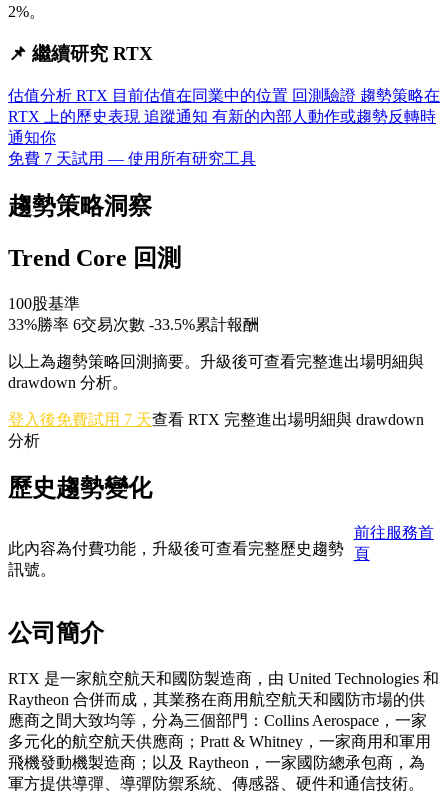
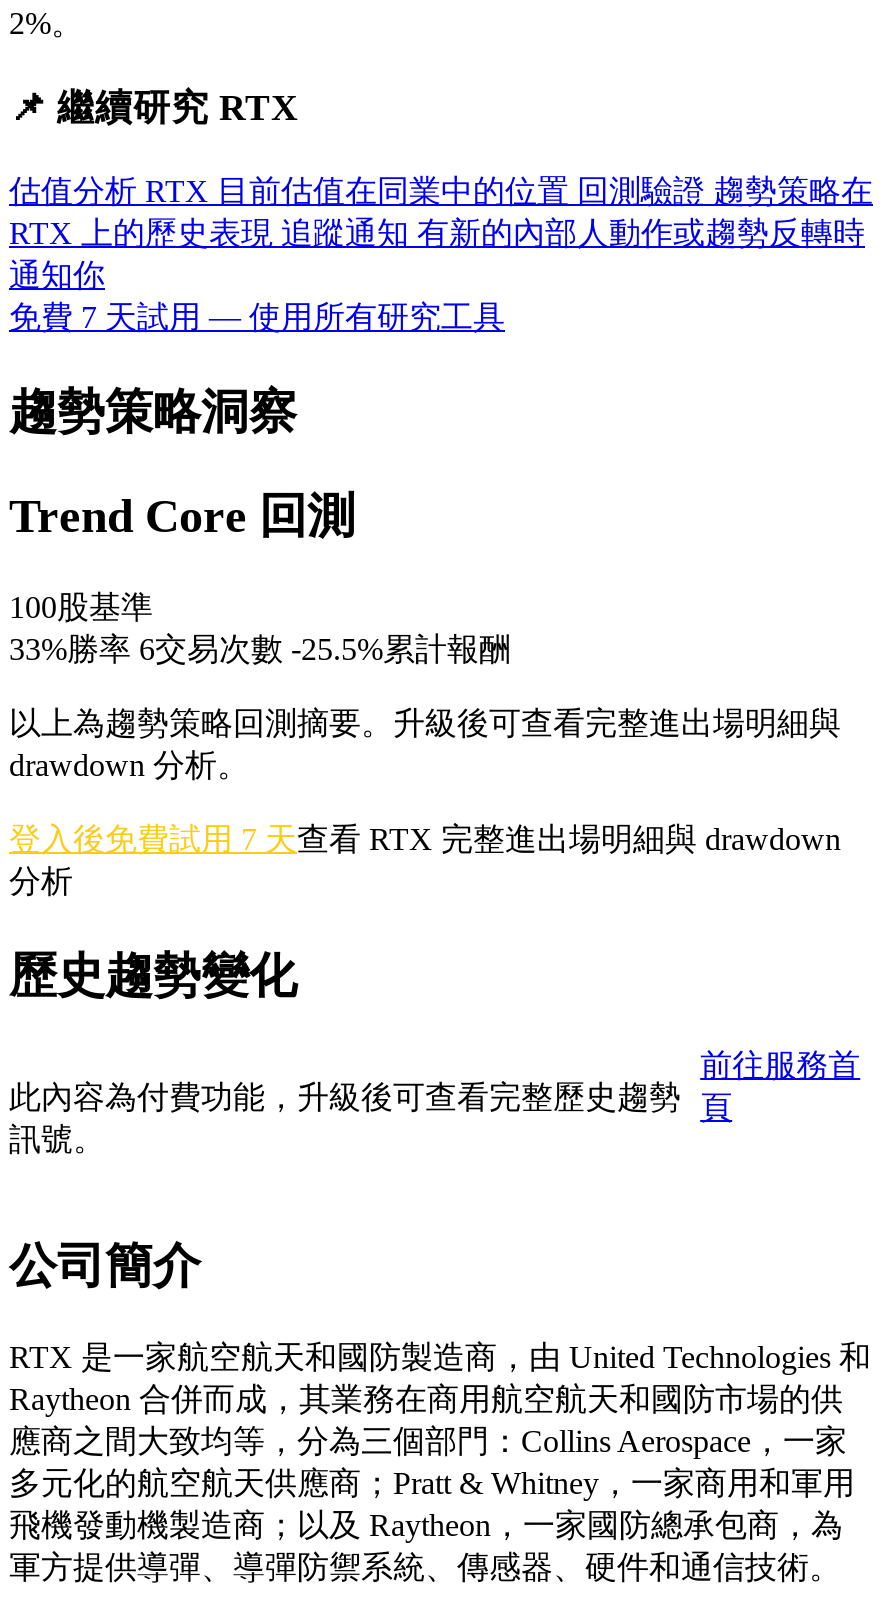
[8,316,259,333] 33%勝率 6交易次數 -33.5%累計報酬 -> [9,631,511,665] 33%勝率 6交易次數 -25.5%累計報酬

